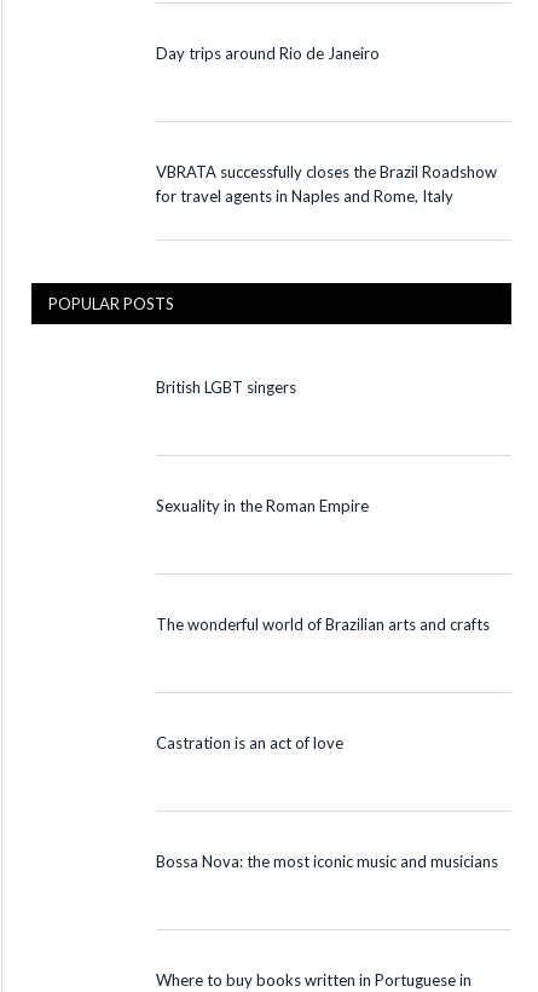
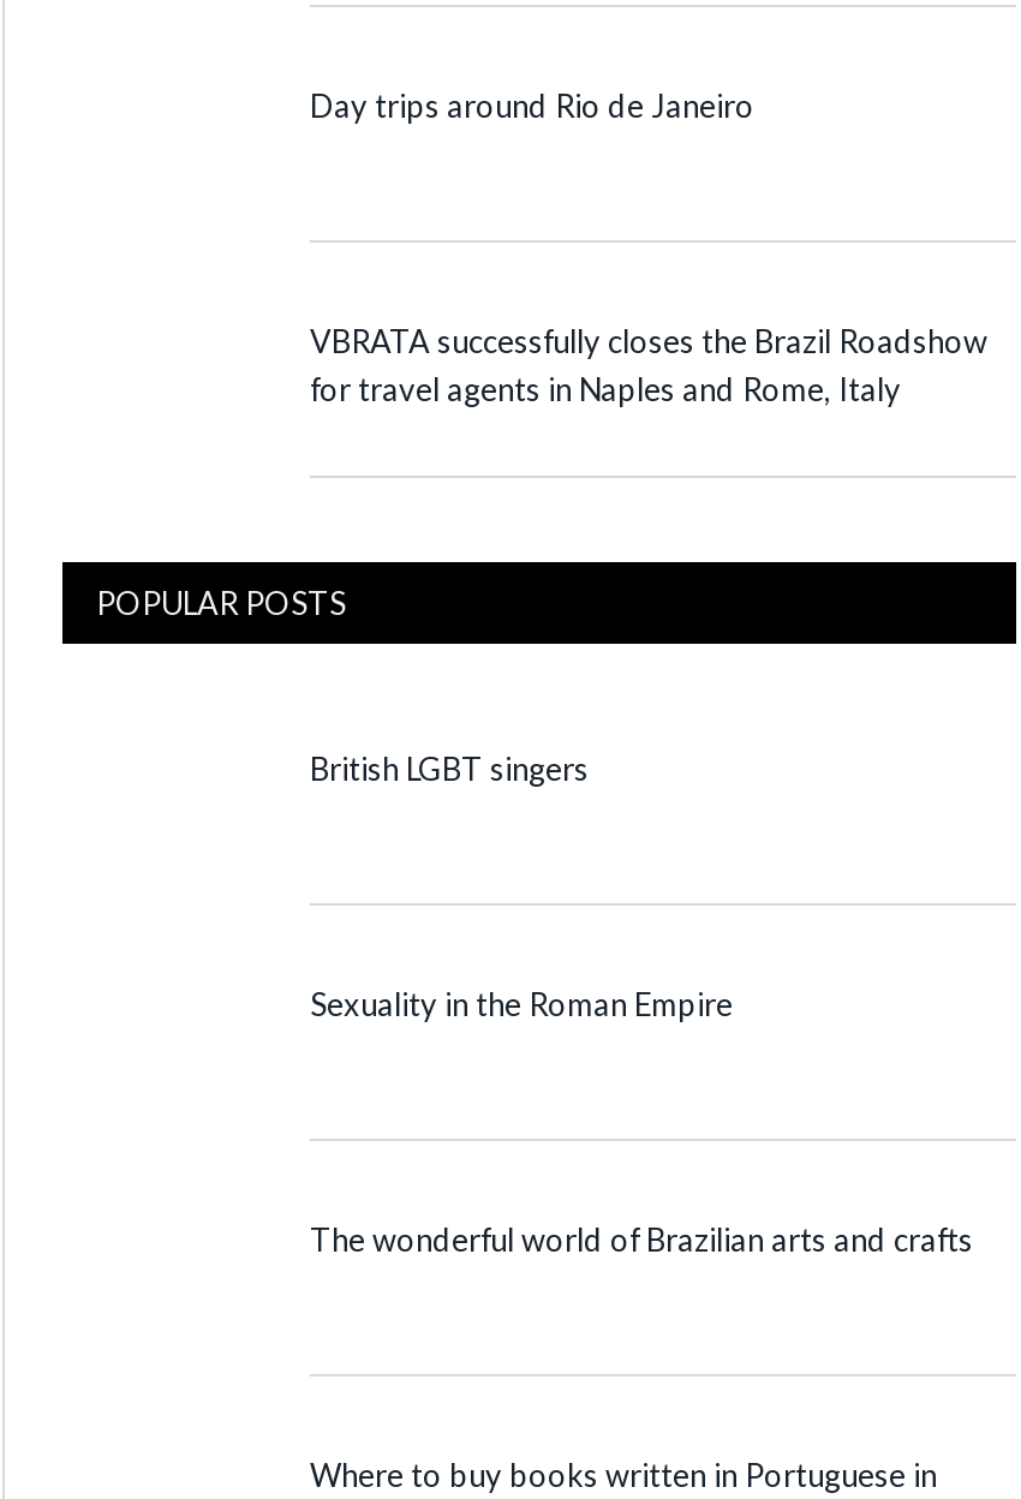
[156,733,343,752] Castration is an act of love -> none
[156,851,498,871] Bossa Nova: the most iconic music and musicians -> none

